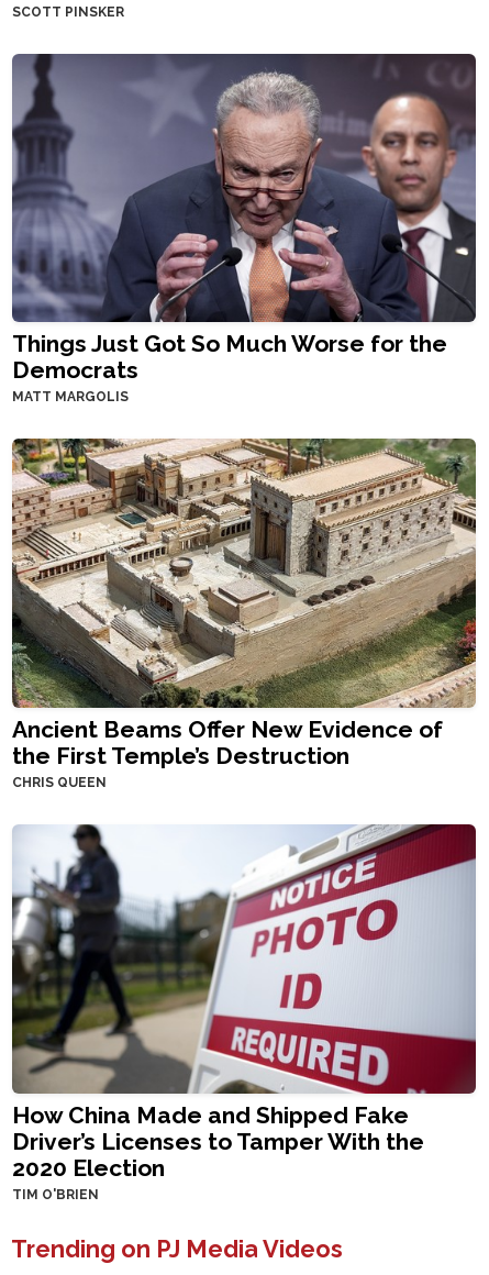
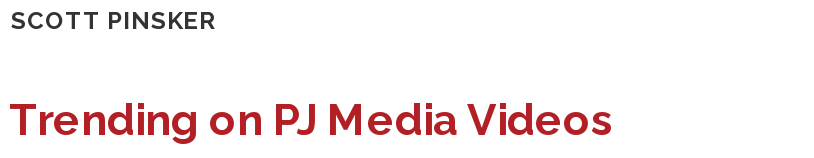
[11,53,477,405] [image] | Things Just Got So Much Worse for the | Democrats | MATT MARGOLIS -> none
[11,437,477,791] [image] | Ancient Beams Offer New Evidence of | the First Temple’s Destruction | CHRIS QUEEN -> none
[11,823,477,1203] [image] | How China Made and Shipped Fake | Driver’s Licenses to Tamper With the | 2020 Election | TIM O'BRIEN -> none

